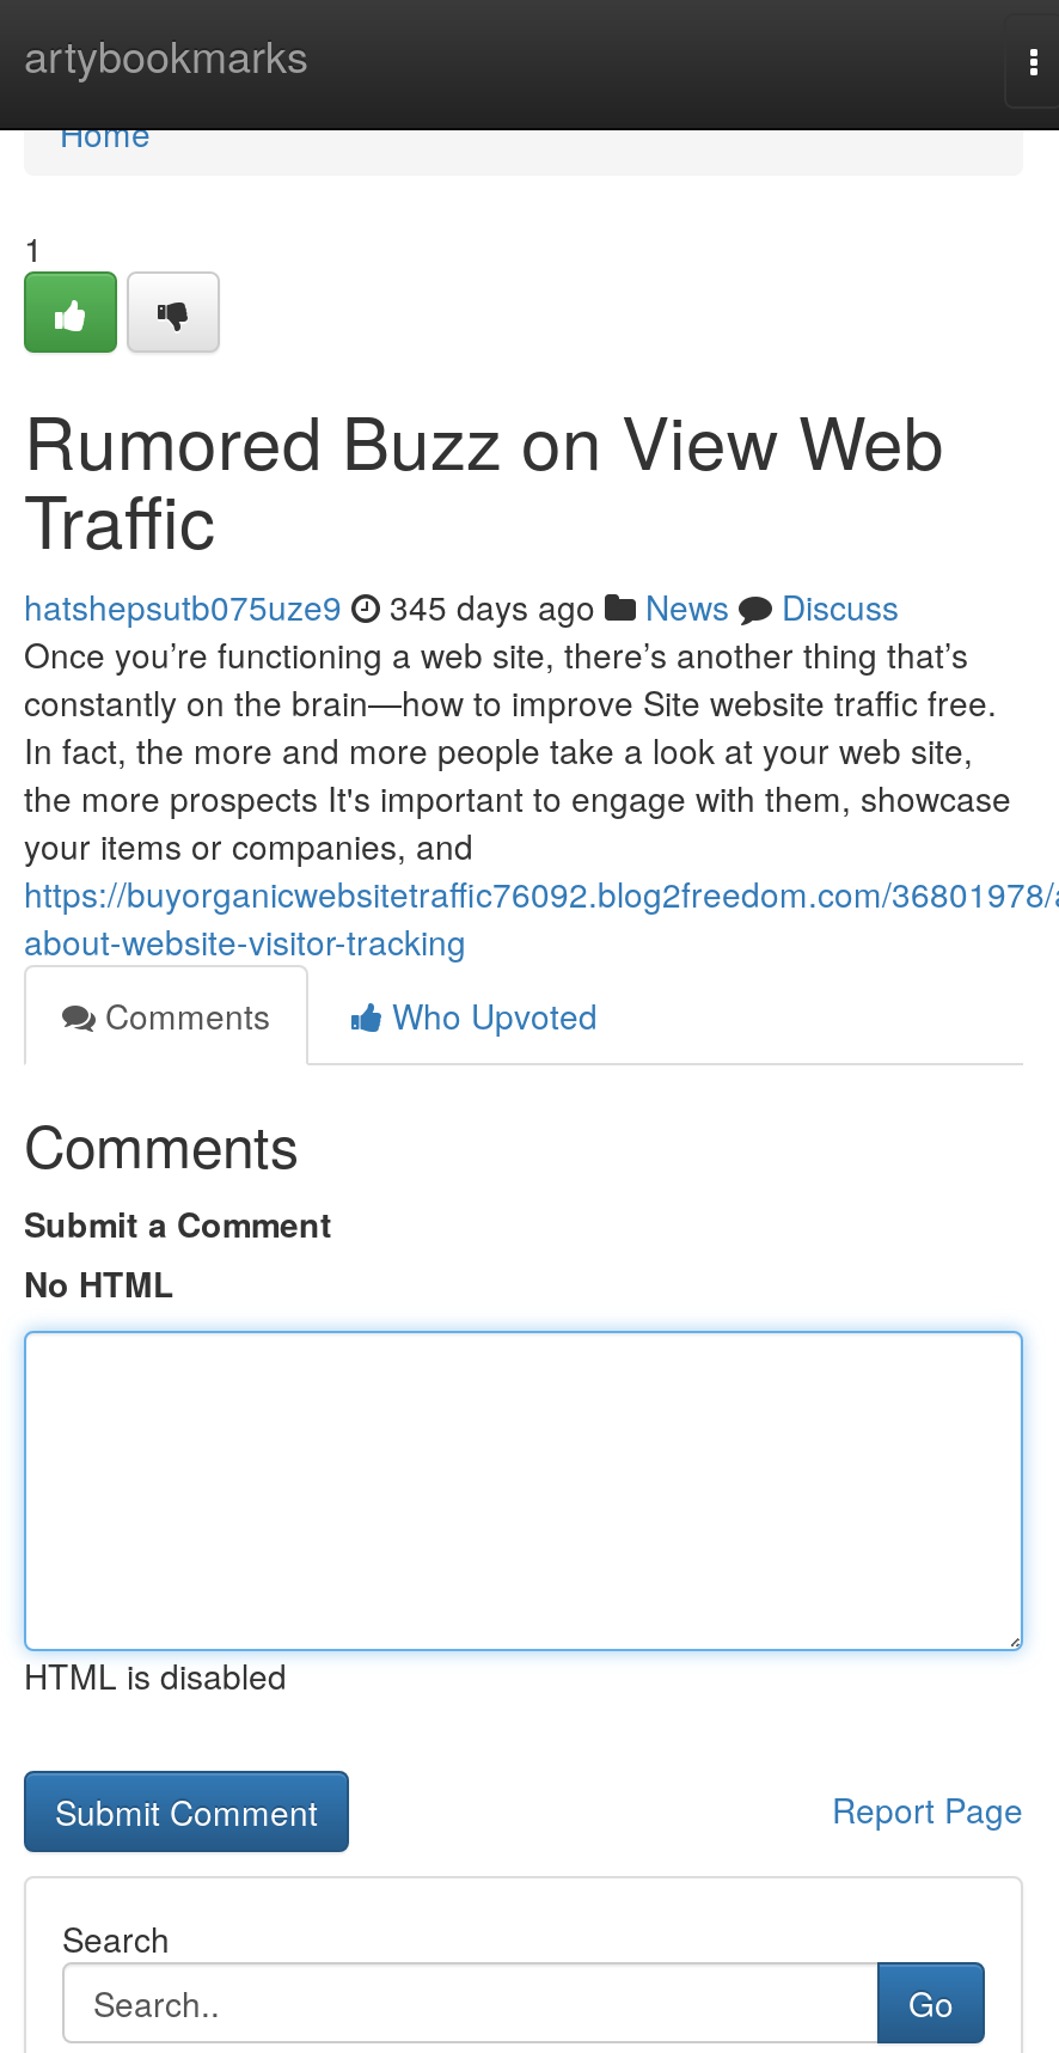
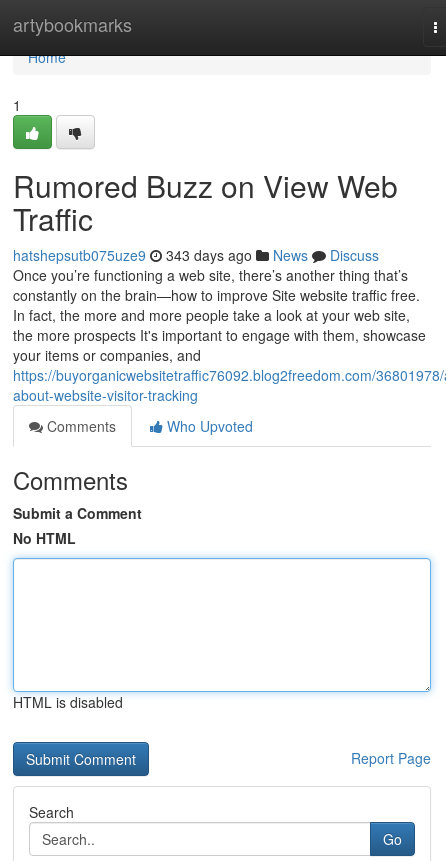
[24,582,899,630] hatshepsutb075uze9 345 days ago News Discuss -> [13,245,379,265] hatshepsutb075uze9 343 days ago News Discuss

